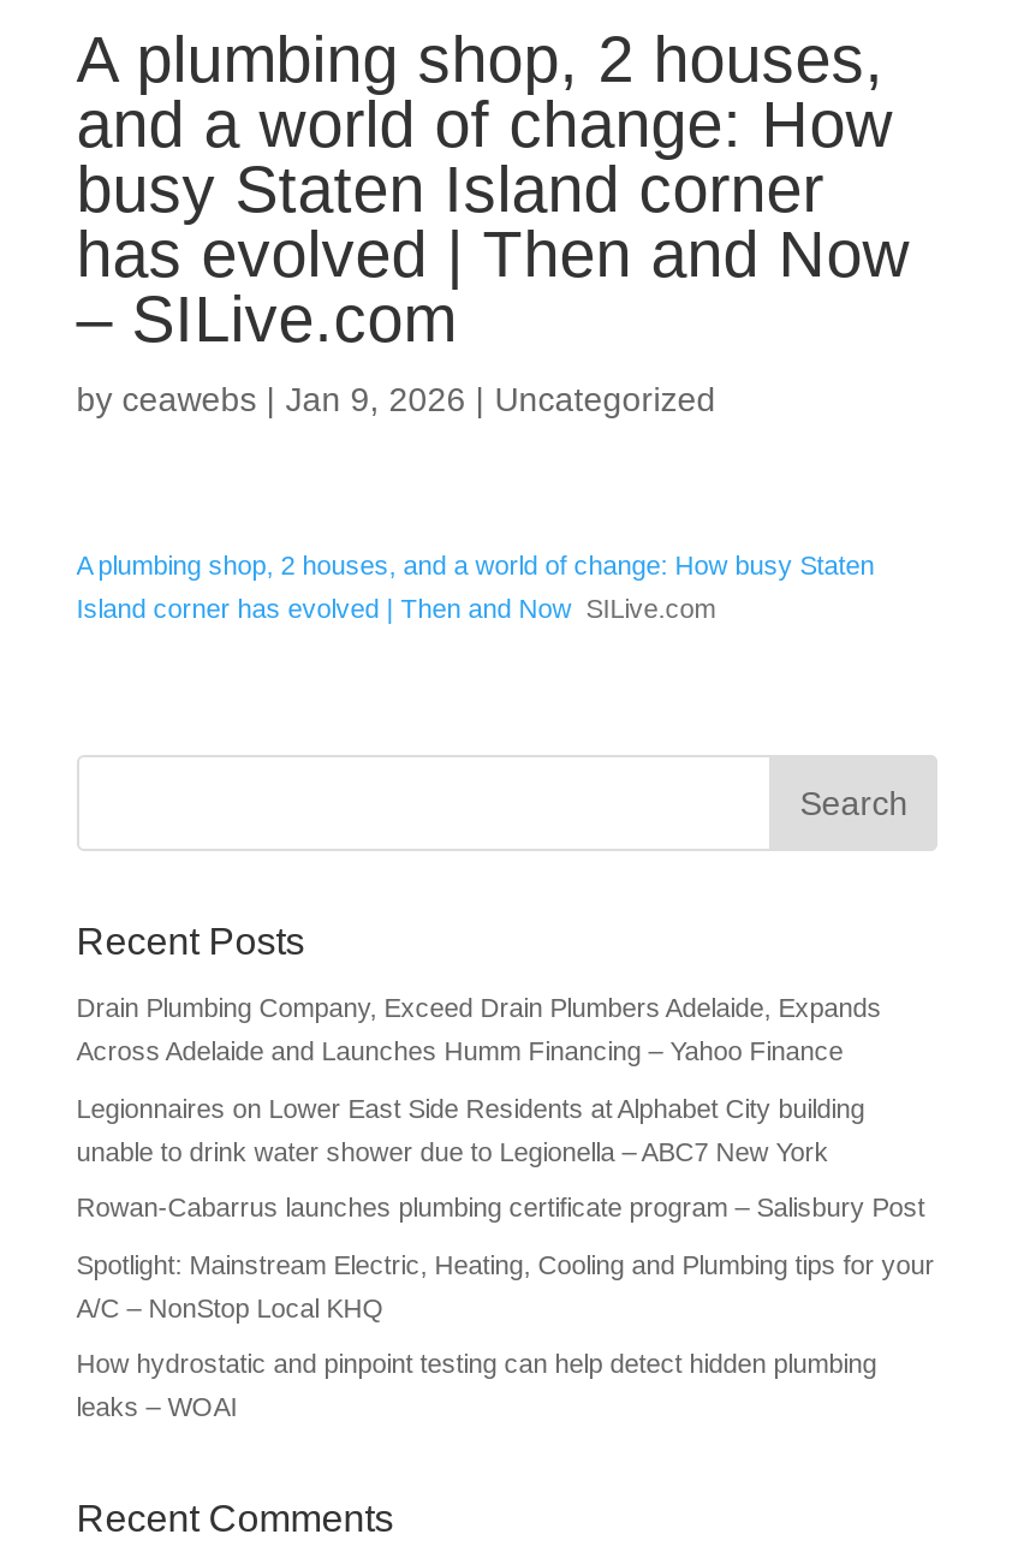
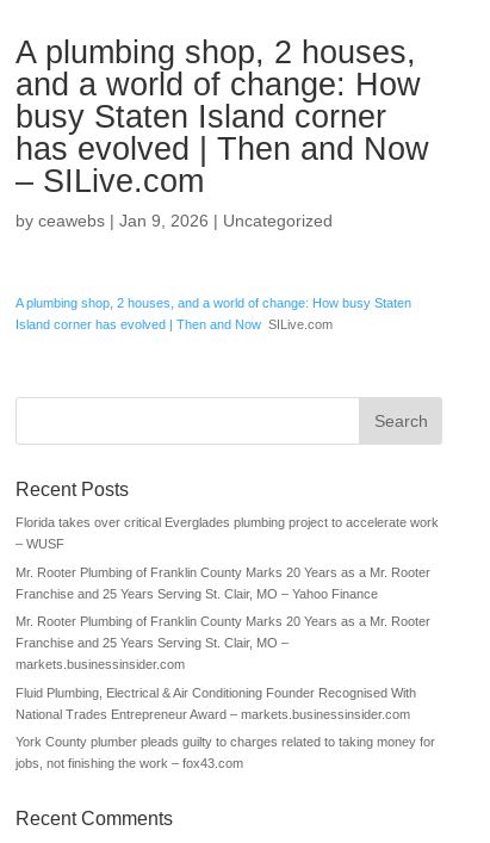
[76,993,935,1421] Drain Plumbing Company, Exceed Drain Plumbers Adelaide, Expands | Across Adelaide and Launches Humm Financing – Yahoo Finance | Legionnaires on Lower East Side Residents at Alphabet City building | unable to drink water shower due to Legionella – ABC7 New York | Rowan-Cabarrus launches plumbing certificate program – Salisbury Post | Spotlight: Mainstream Electric, Heating, Cooling and Plumbing tips for your | A/C – NonStop Local KHQ | How hydrostatic and pinpoint testing can help detect hidden plumbing | leaks – WOAI -> [15,515,438,770] Florida takes over critical Everglades plumbing project to accelerate work | – WUSF | Mr. Rooter Plumbing of Franklin County Marks 20 Years as a Mr. Rooter | Franchise and 25 Years Serving St. Clair, MO – Yahoo Finance | Mr. Rooter Plumbing of Franklin County Marks 20 Years as a Mr. Rooter | Franchise and 25 Years Serving St. Clair, MO – | markets.businessinsider.com | Fluid Plumbing, Electrical & Air Conditioning Founder Recognised With | National Trades Entrepreneur Award – markets.businessinsider.com | York County plumber pleads guilty to charges related to taking money for | jobs, not finishing the work – fox43.com

